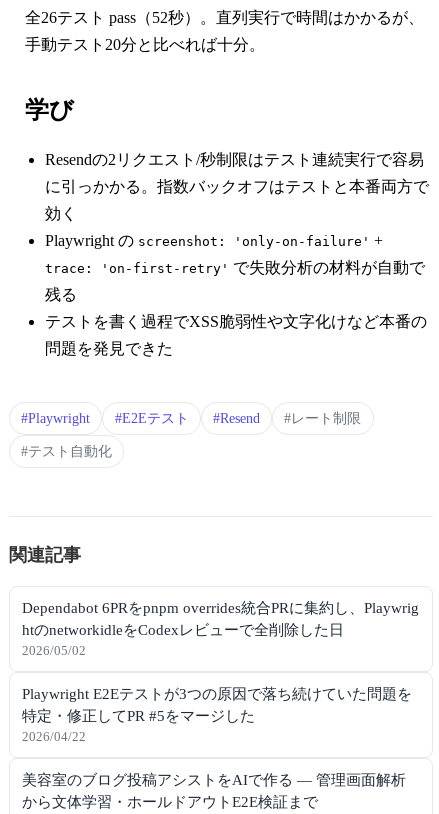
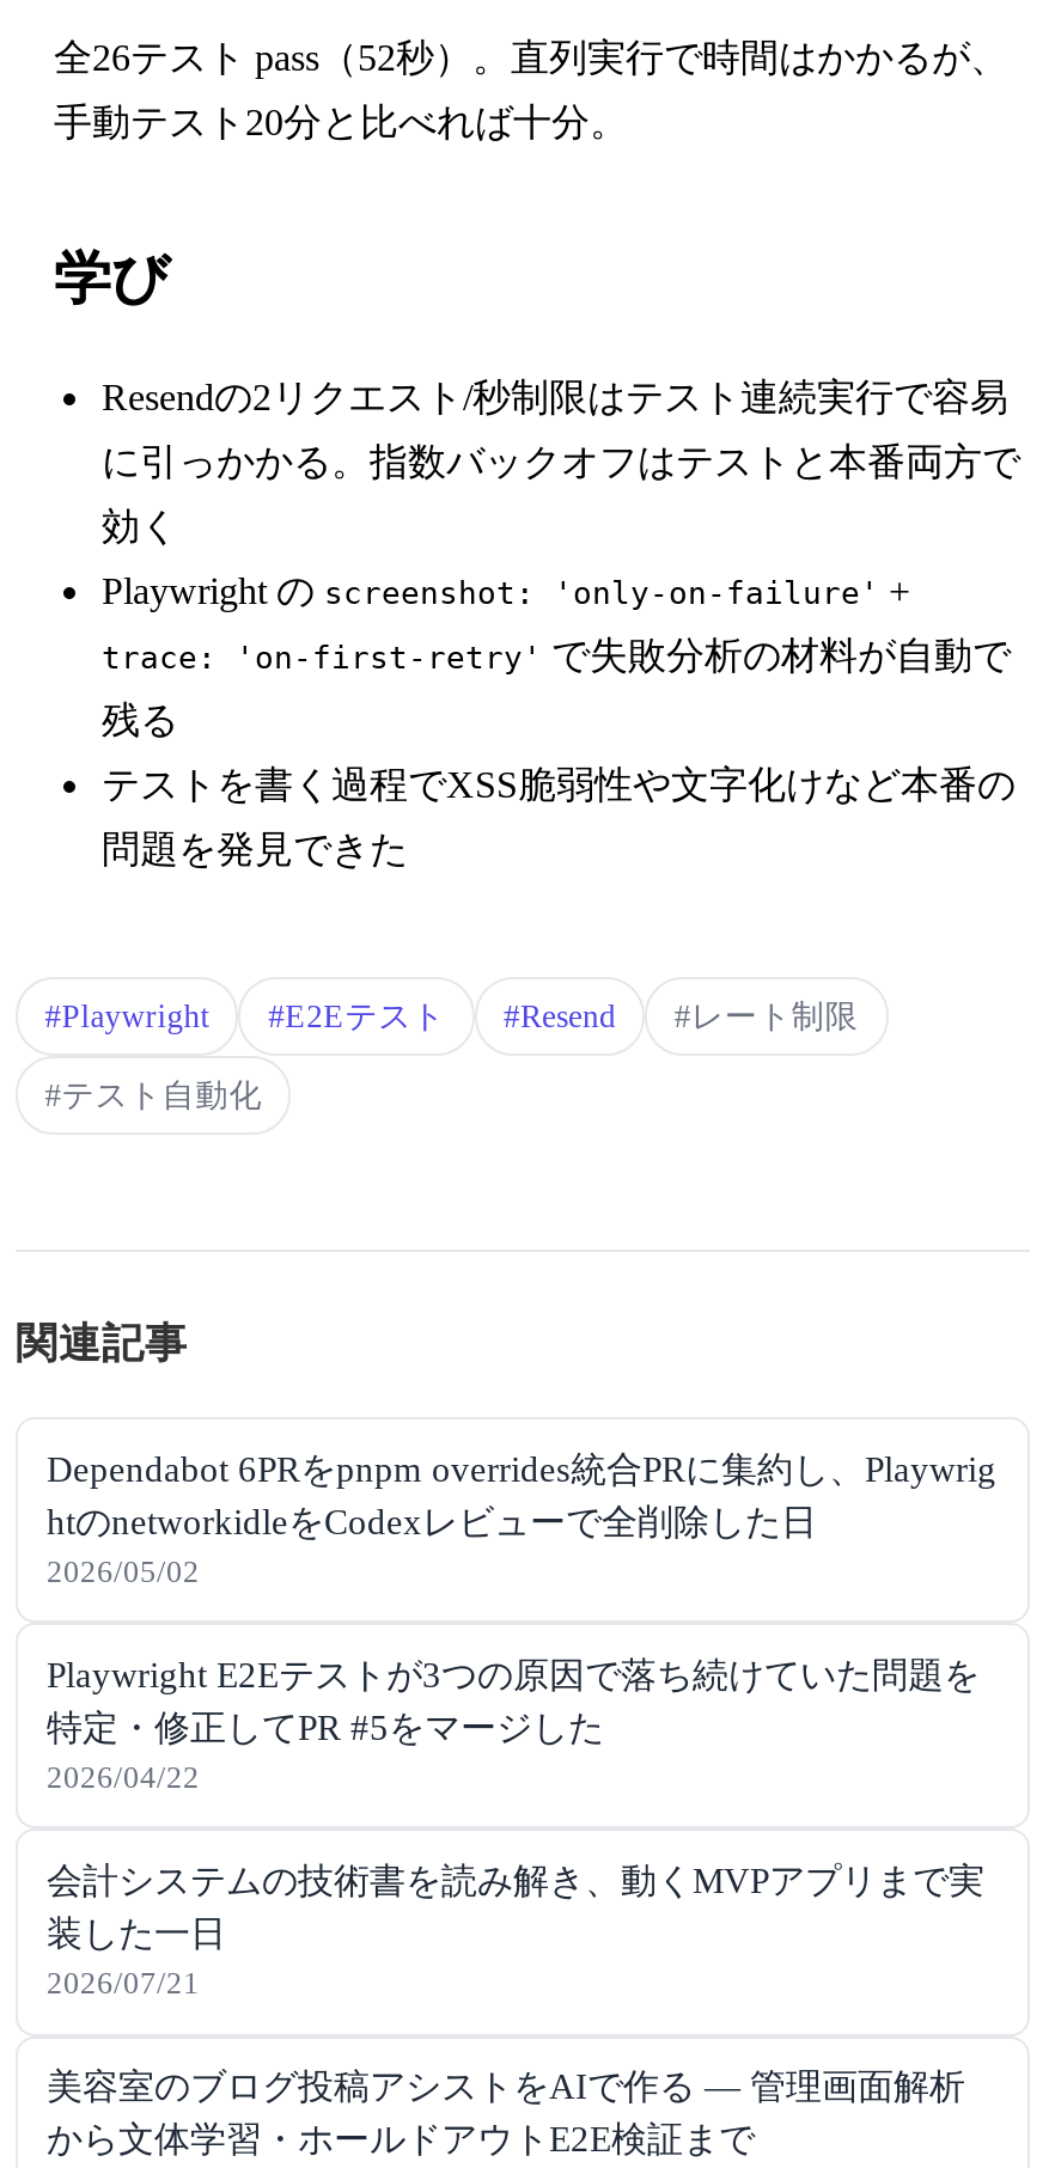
none -> [47,1859,984,2001] 会計システムの技術書を読み解き、動くMVPアプリまで実 | 装した一日 | 2026/07/21

